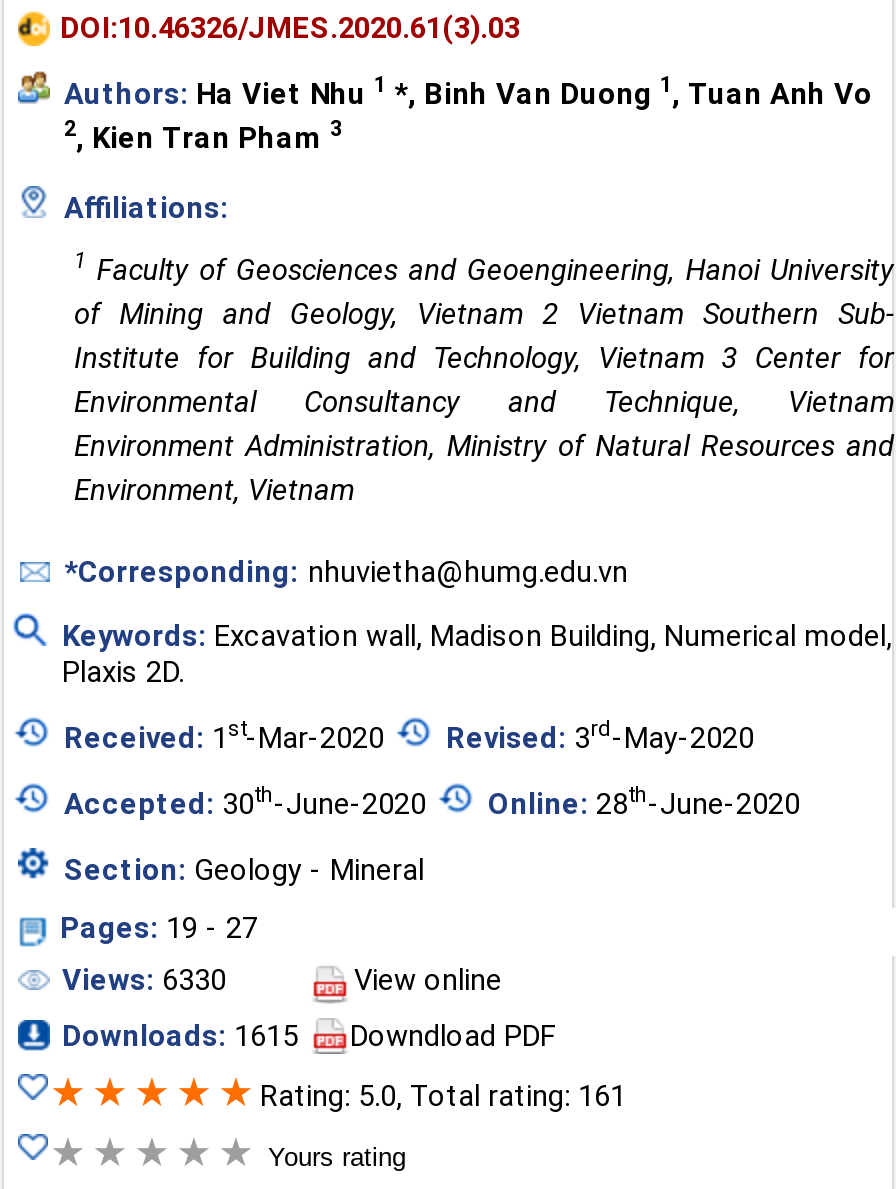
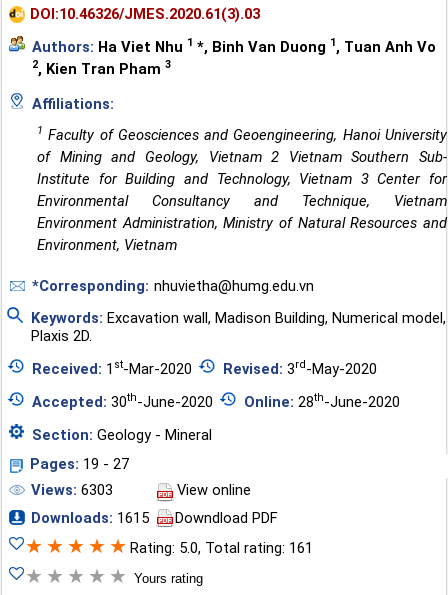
[62,962,226,998] Views: 6330 -> [31,481,113,499] Views: 6303

